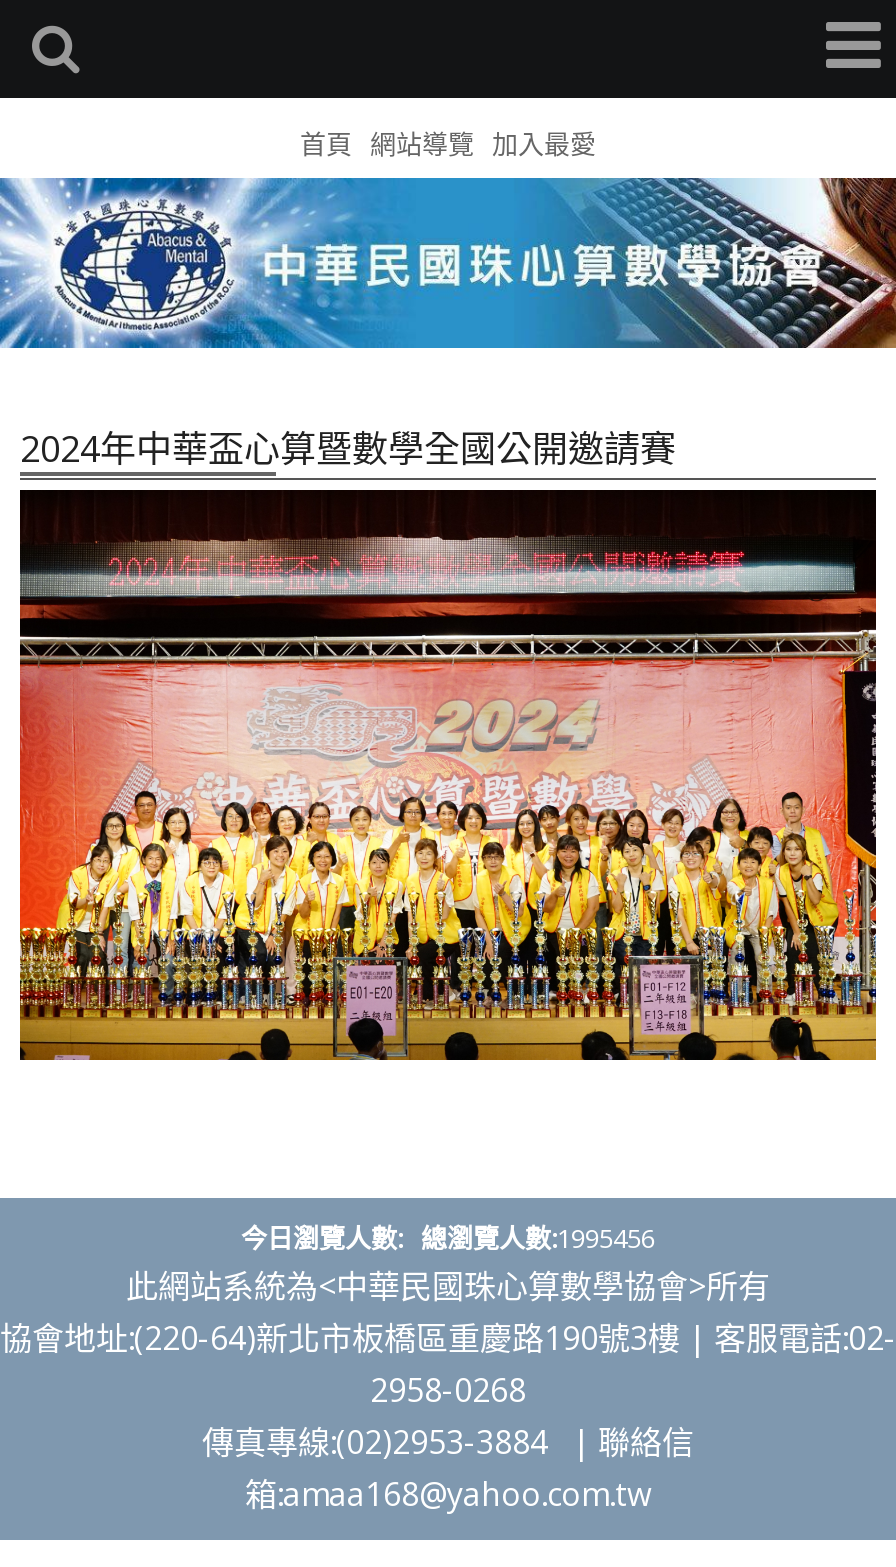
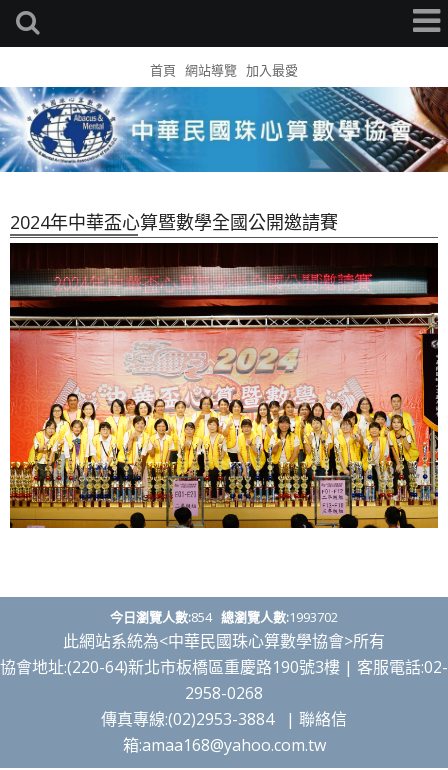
[241,1221,655,1257] 今日瀏覽人數: 總瀏覽人數:1995456 -> [110,608,338,626] 今日瀏覽人數:854總瀏覽人數:1993702

